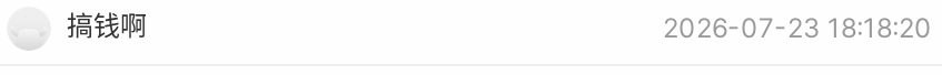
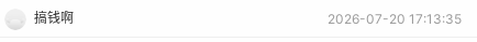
[663,12,932,45] 2026-07-23 18:18:20 -> [328,11,462,27] 2026-07-20 17:13:35

